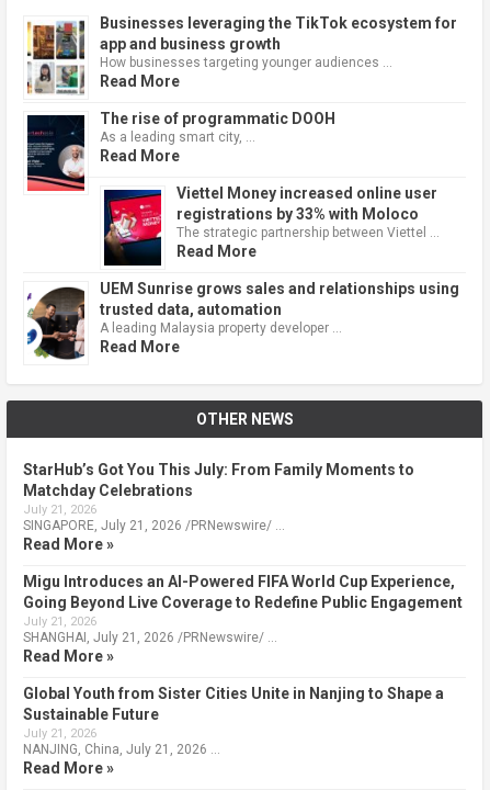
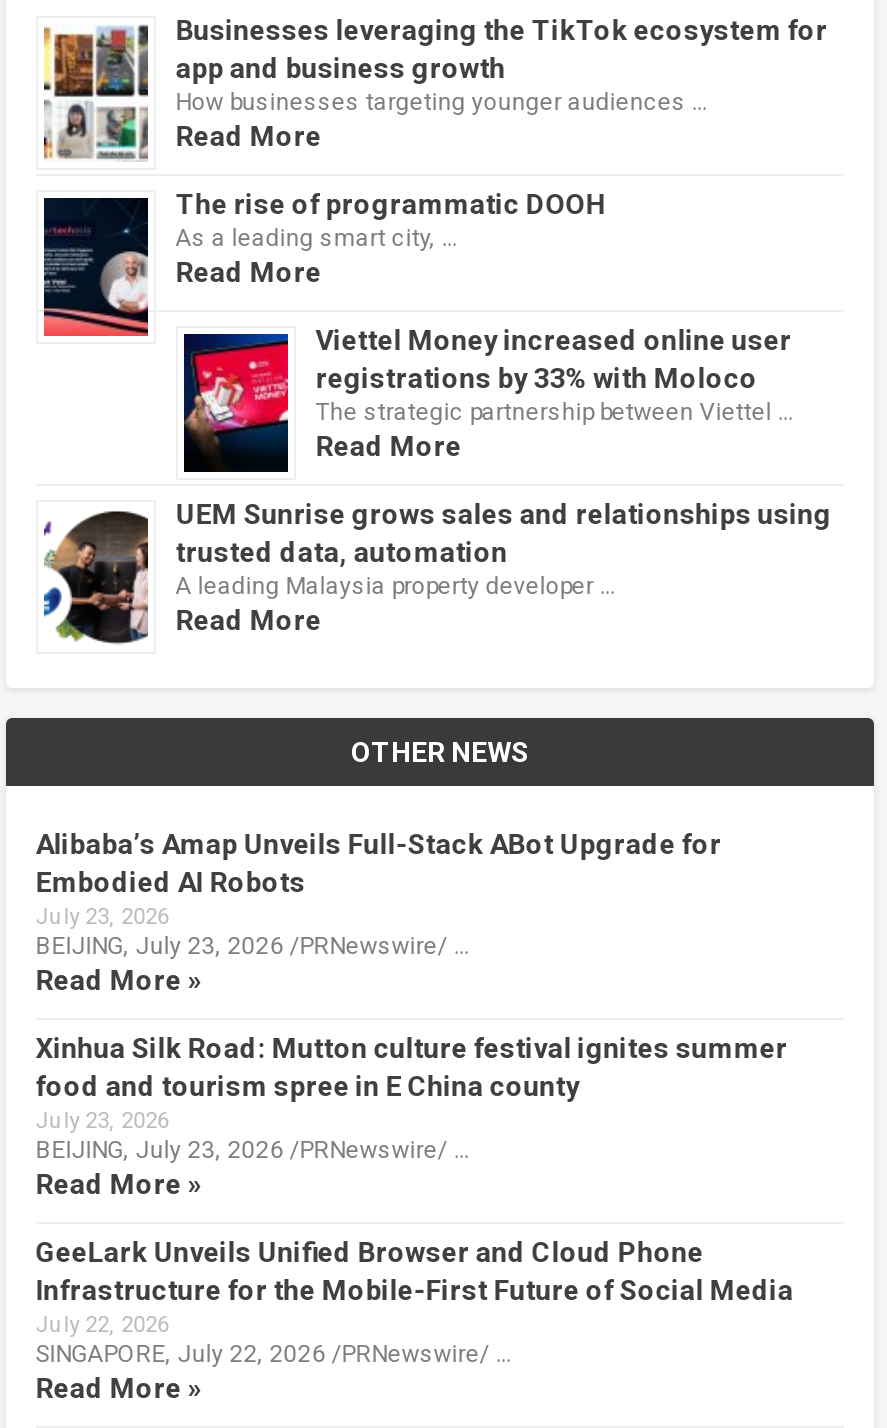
[23,461,414,533] StarHub’s Got You This July: From Family Moments to | Matchday Celebrations | July 21, 2026 | SINGAPORE, July 21, 2026 /PRNewswire/ … -> [35,828,721,960] Alibaba’s Amap Unveils Full-Stack ABot Upgrade for | Embodied AI Robots | July 23, 2026 | BEIJING, July 23, 2026 /PRNewswire/ …
[23,573,462,645] Migu Introduces an AI-Powered FIFA World Cup Experience, | Going Beyond Live Coverage to Redefine Public Engagement | July 21, 2026 | SHANGHAI, July 21, 2026 /PRNewswire/ … -> [35,1032,787,1164] Xinhua Silk Road: Mutton culture festival ignites summer | food and tourism spree in E China county | July 23, 2026 | BEIJING, July 23, 2026 /PRNewswire/ …
[23,685,444,757] Global Youth from Sister Cities Unite in Nanjing to Shape a | Sustainable Future | July 21, 2026 | NANJING, China, July 21, 2026 … -> [35,1236,793,1368] GeeLark Unveils Unified Browser and Cloud Phone | Infrastructure for the Mobile-First Future of Social Media | July 22, 2026 | SINGAPORE, July 22, 2026 /PRNewswire/ …

